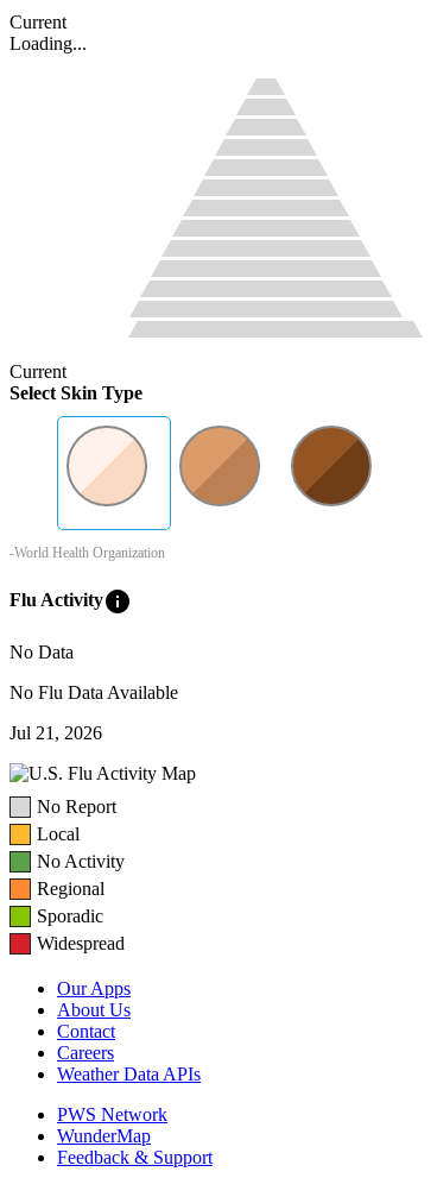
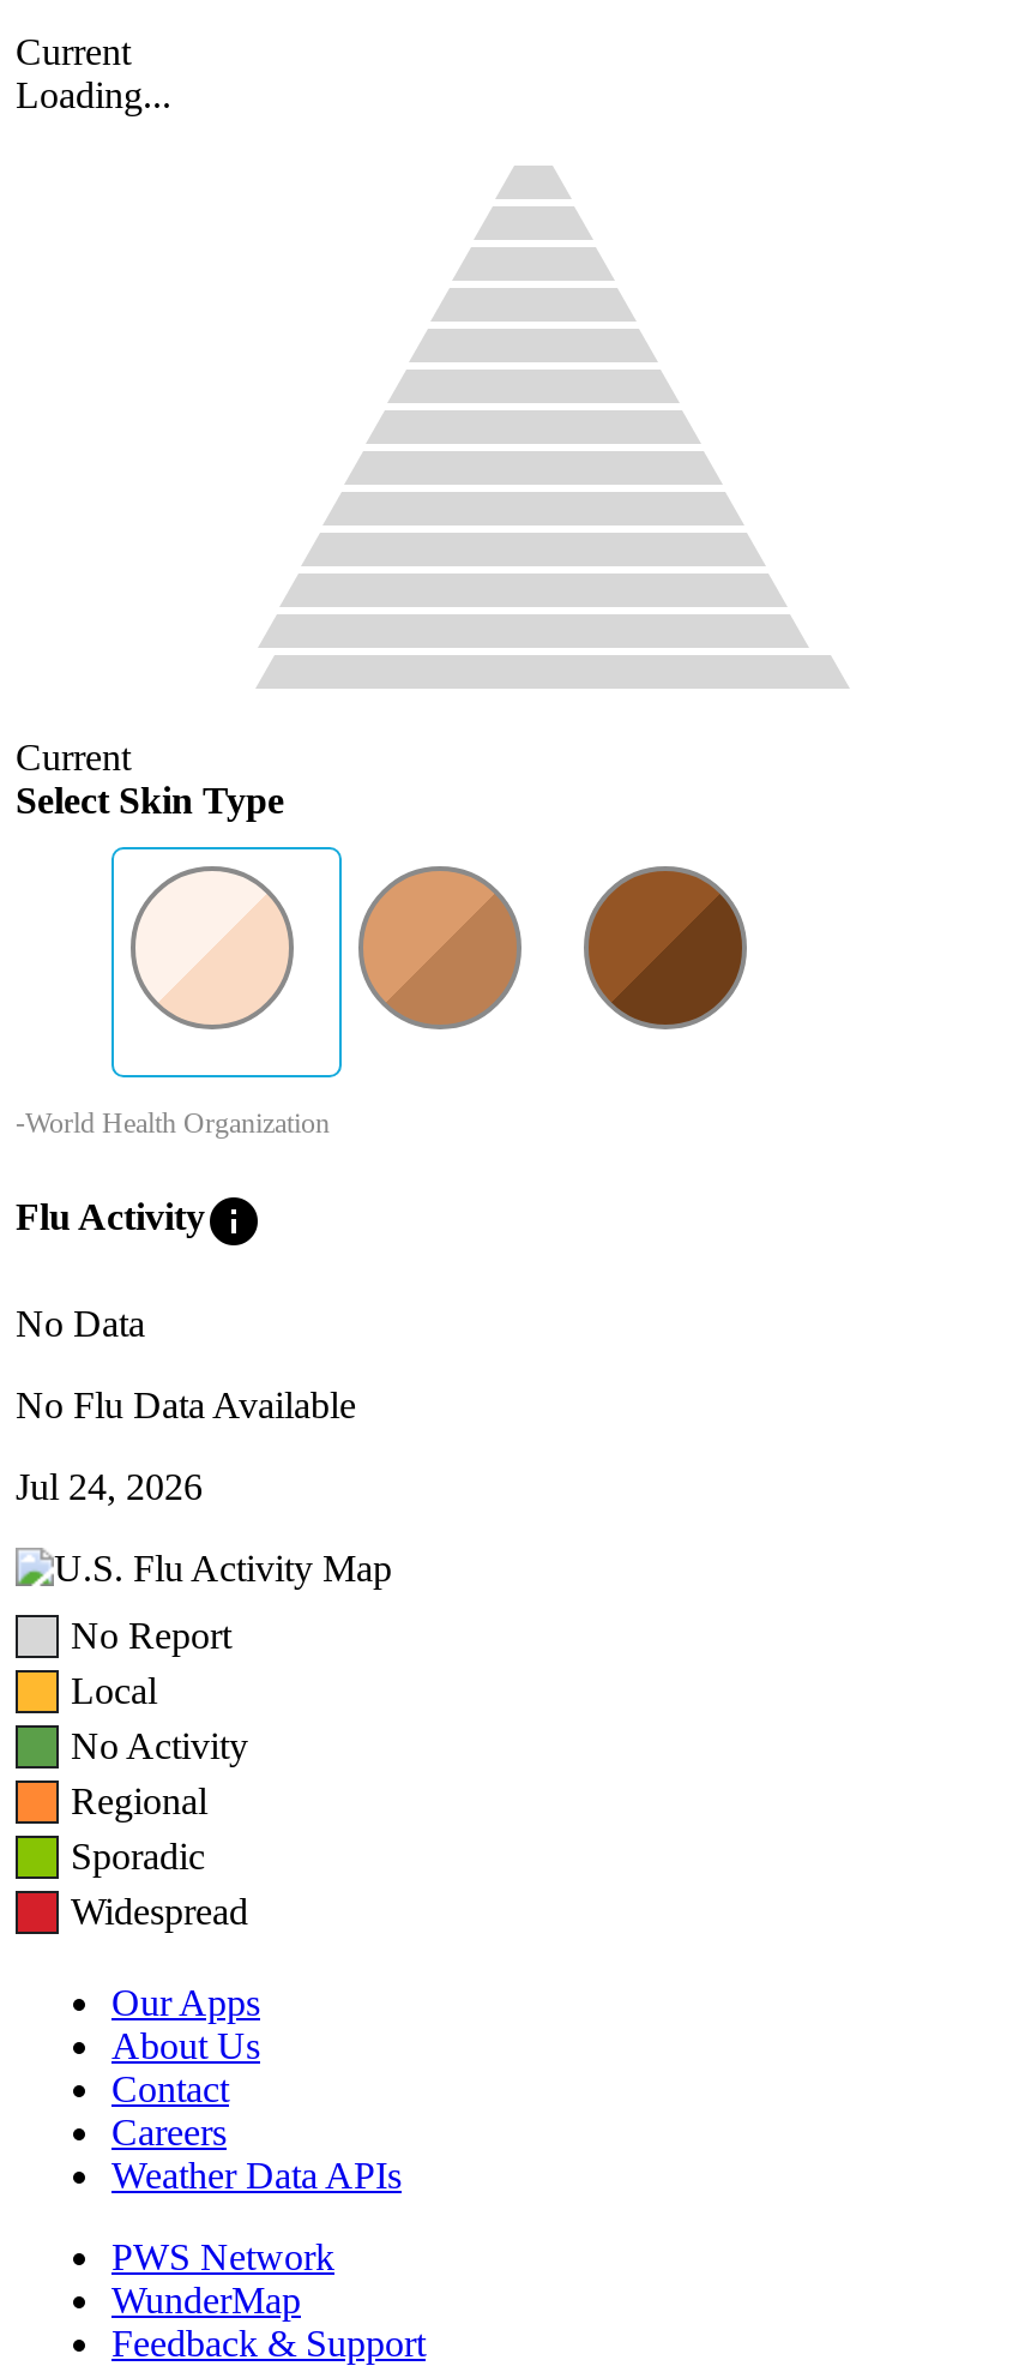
[9,722,102,742] Jul 21, 2026 -> [16,1465,203,1506] Jul 24, 2026

